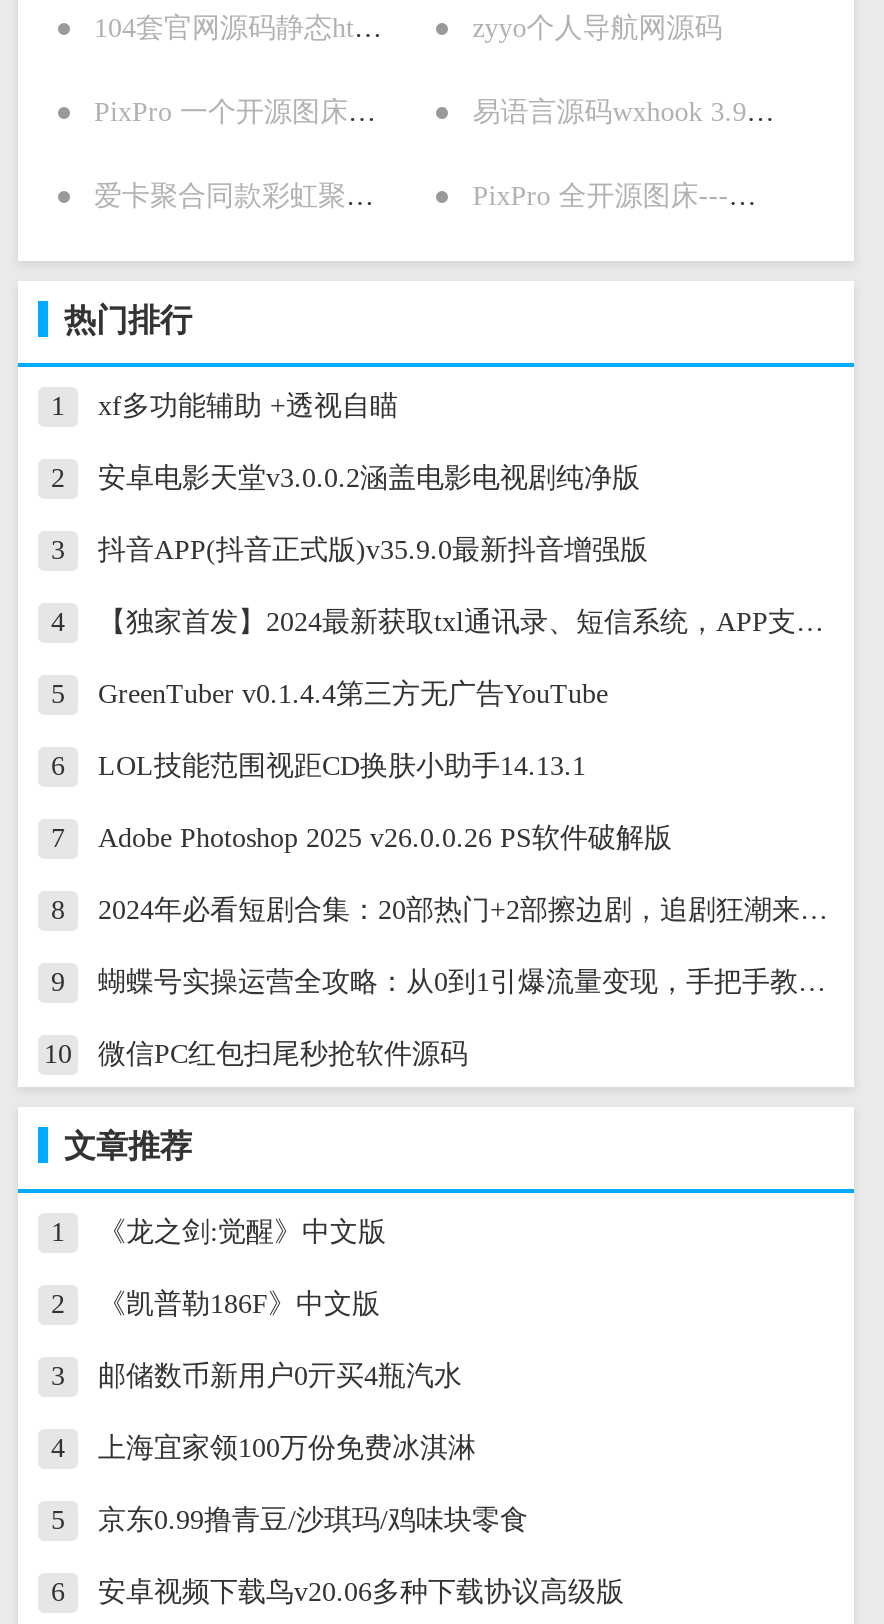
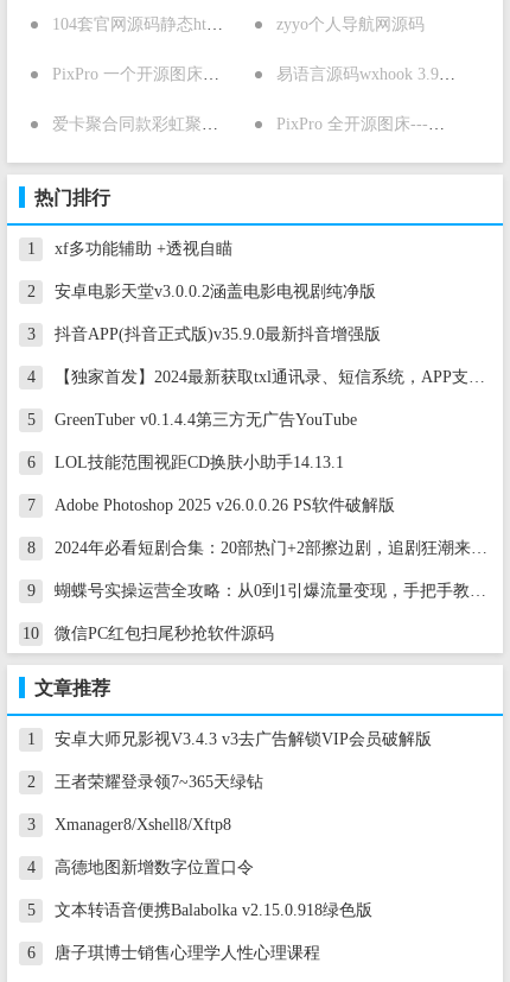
[98,1217,386,1247] 《龙之剑:觉醒》中文版 -> [55,730,432,748] 安卓大师兄影视V3.4.3 v3去广告解锁VIP会员破解版
[98,1289,380,1319] 《凯普勒186F》中文版 -> [55,773,263,791] 王者荣耀登录领7~365天绿钻
[98,1361,462,1391] 邮储数币新用户0亓买4瓶汽水 -> [55,816,231,834] Xmanager8/Xshell8/Xftp8
[98,1433,476,1463] 上海宜家领100万份免费冰淇淋 -> [55,859,254,876] 高德地图新增数字位置口令
[98,1505,528,1535] 京东0.99撸青豆/沙琪玛/鸡味块零食 -> [55,901,372,919] 文本转语音便携Balabolka v2.15.0.918绿色版
[98,1577,624,1607] 安卓视频下载鸟v20.06多种下载协议高级版 -> [55,944,320,962] 唐子琪博士销售心理学人性心理课程

